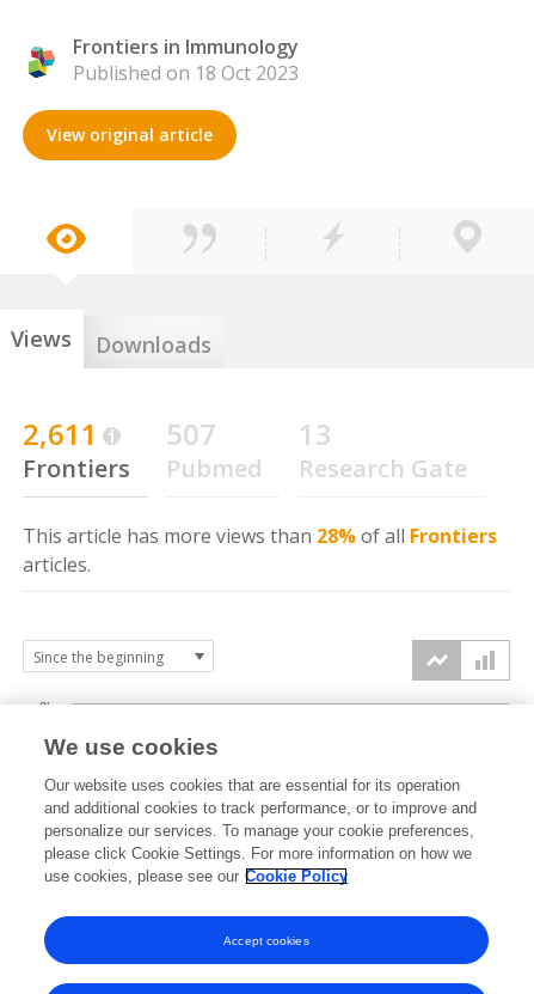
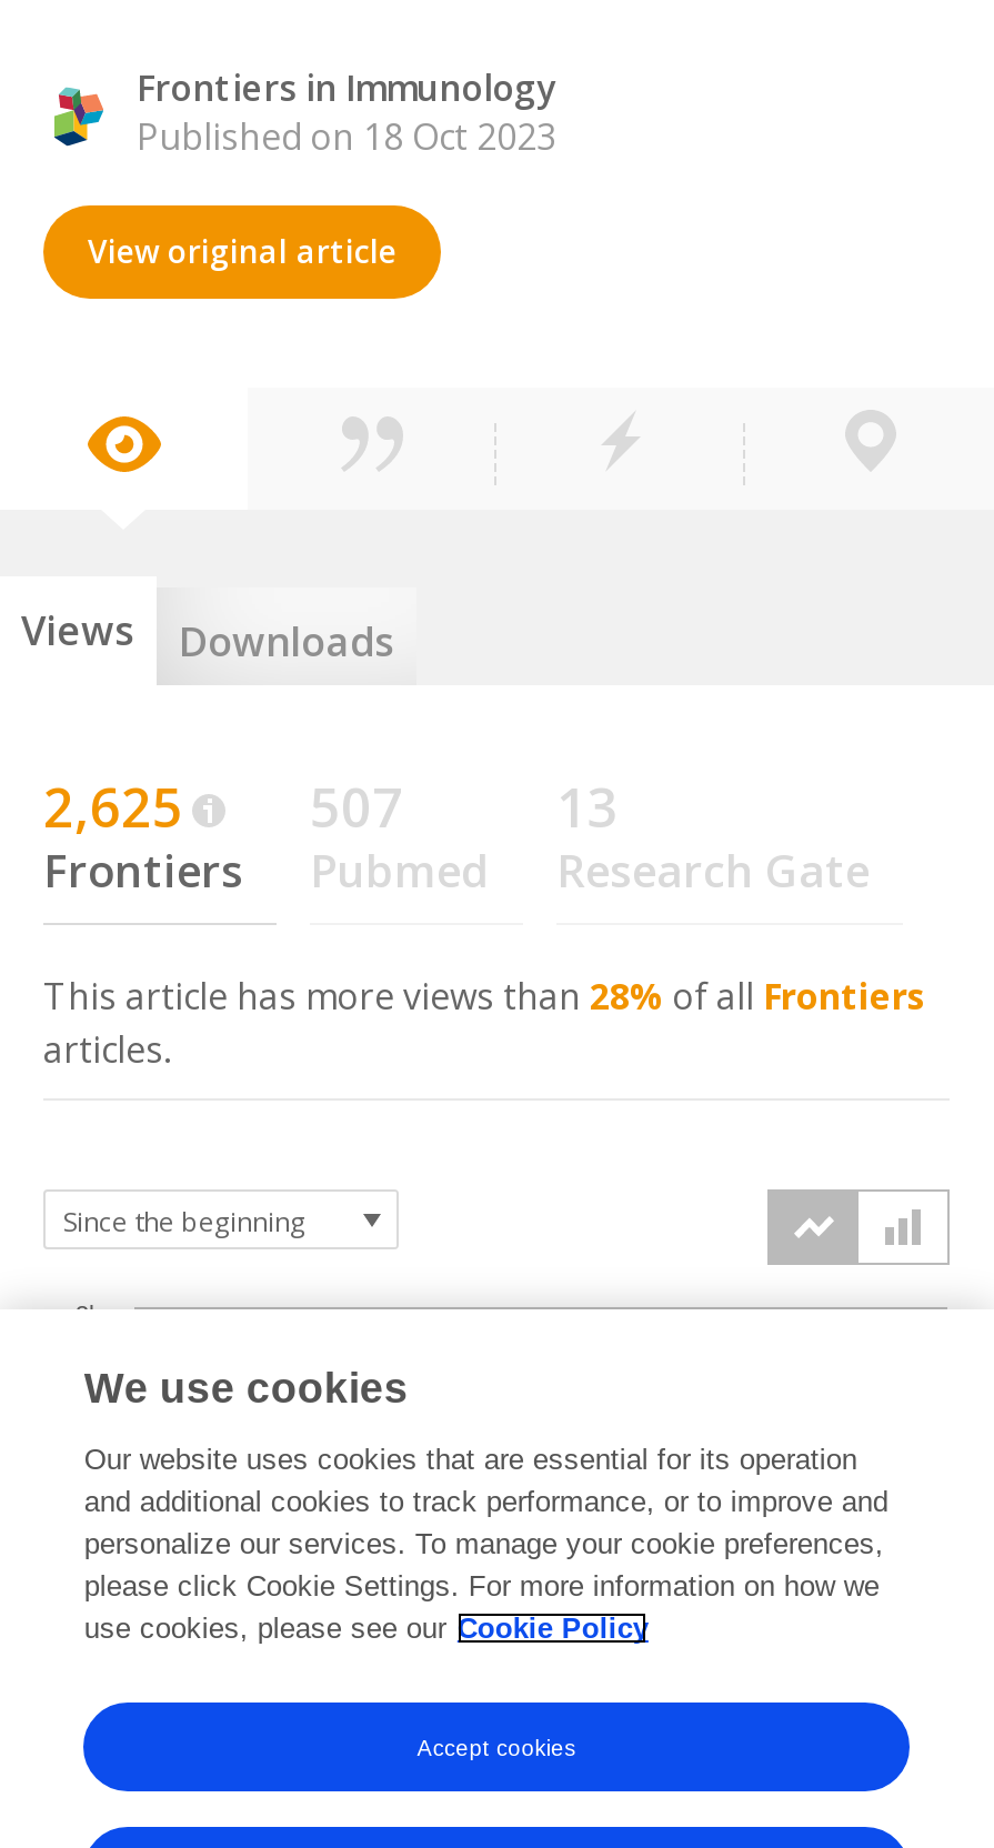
[23,414,98,453] 2,611 -> [43,770,183,843] 2,625

